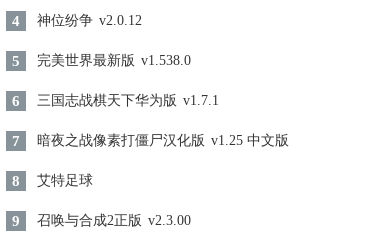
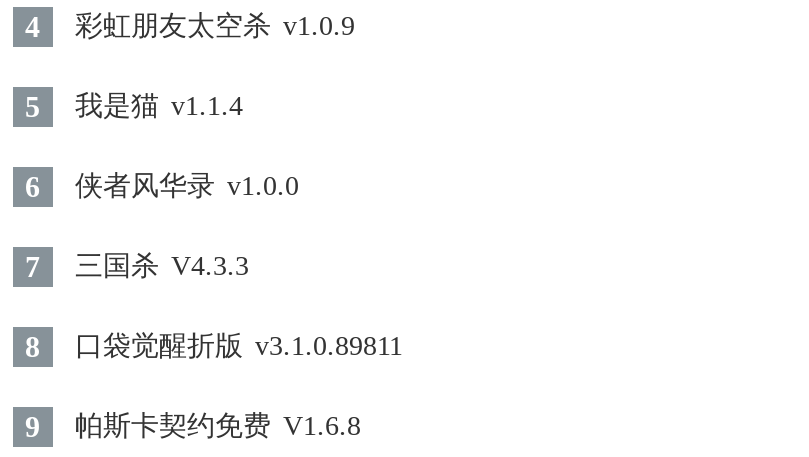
[37,13,142,28] 神位纷争 v2.0.12 -> [75,11,355,41] 彩虹朋友太空杀 v1.0.9
[37,53,191,68] 完美世界最新版 v1.538.0 -> [75,91,243,121] 我是猫 v1.1.4
[37,93,219,108] 三国志战棋天下华为版 v1.7.1 -> [75,171,299,201] 侠者风华录 v1.0.0
[37,133,289,148] 暗夜之战像素打僵尸汉化版 v1.25 中文版 -> [75,251,249,281] 三国杀 V4.3.3
[37,173,93,188] 艾特足球 -> [75,331,403,361] 口袋觉醒折版 v3.1.0.89811
[37,213,191,228] 召唤与合成2正版 v2.3.00 -> [75,411,361,441] 帕斯卡契约免费 V1.6.8

